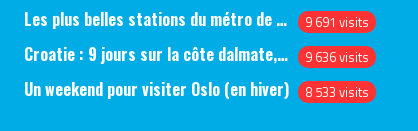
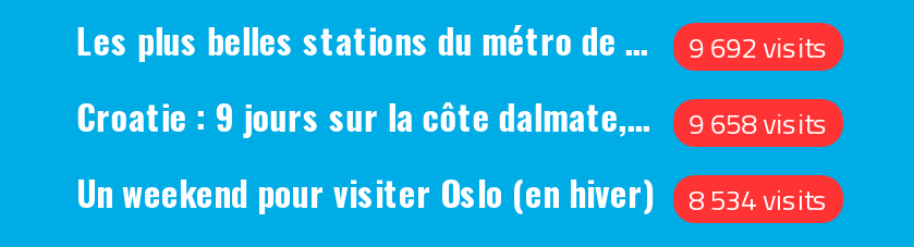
[305,11,369,31] 9 691 visits -> [689,24,828,67] 9 692 visits
[305,46,369,66] 9 636 visits -> [689,100,828,144] 9 658 visits
[24,77,369,101] Un weekend pour visiter Oslo (en hiver) 8 533 visits -> [76,166,828,220] Un weekend pour visiter Oslo (en hiver) 8 534 visits

